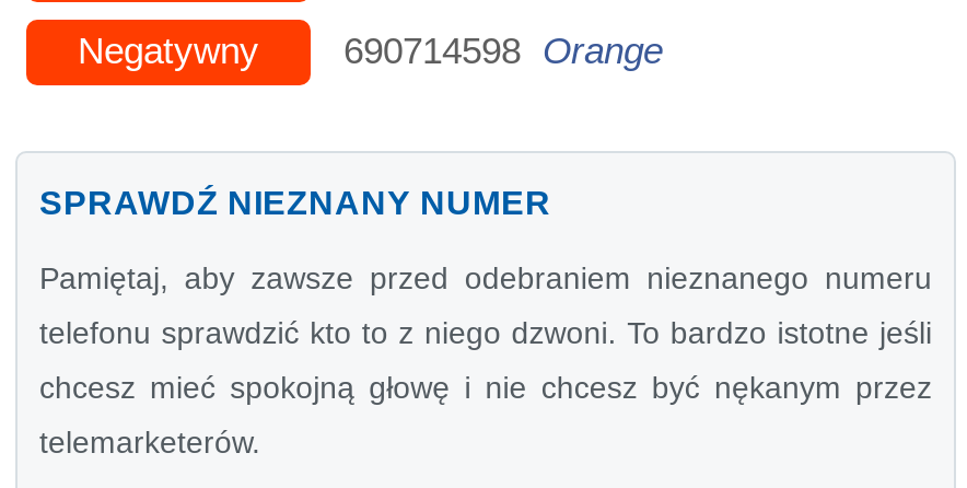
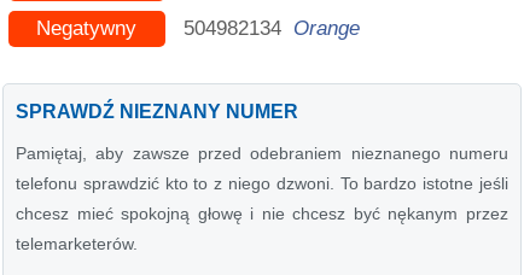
[343,31,663,72] 690714598 Orange -> [184,17,360,40] 504982134 Orange

